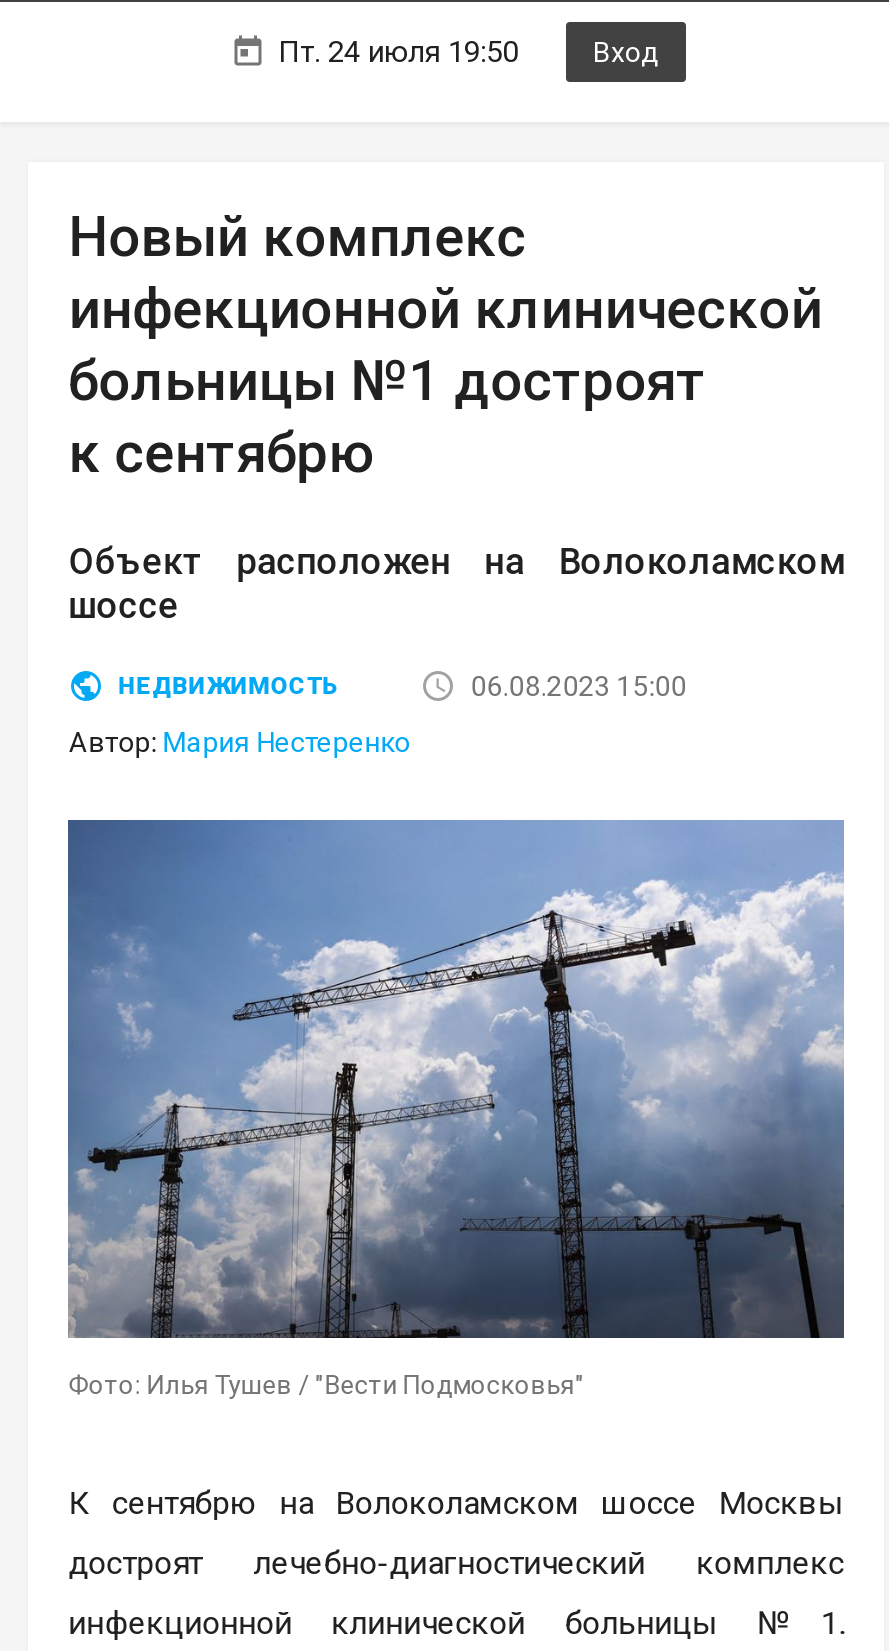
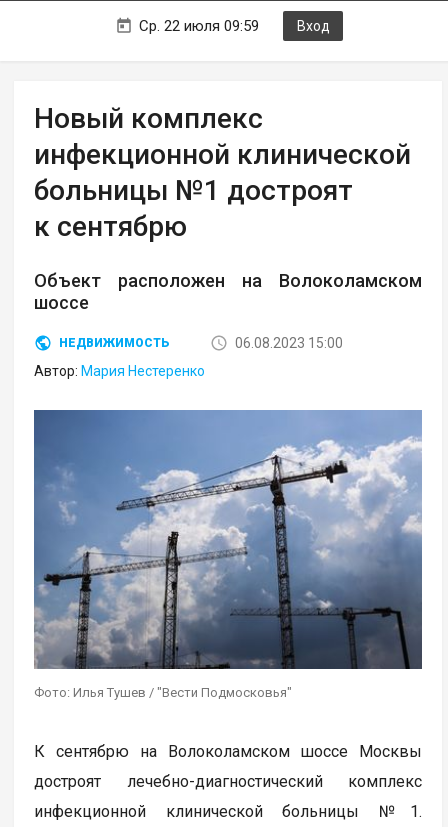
[278,35,518,71] Пт. 24 июля 19:50 -> [139,17,259,35] Ср. 22 июля 09:59

